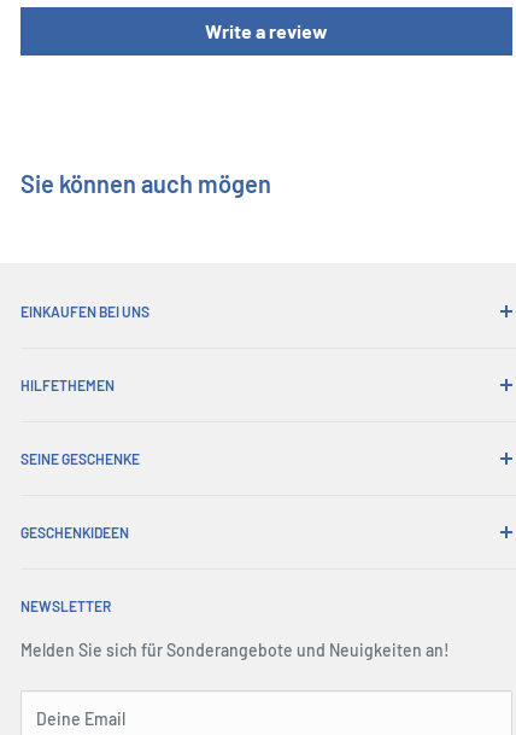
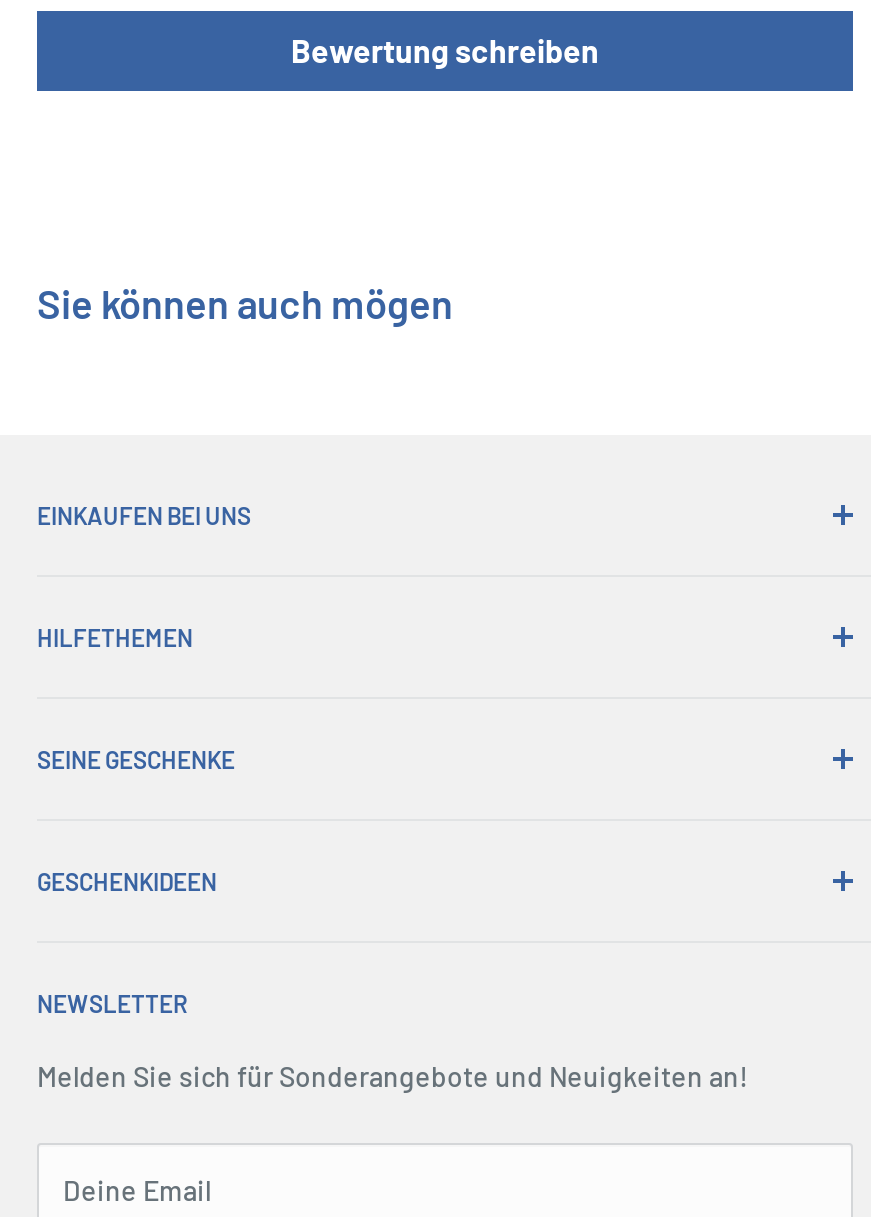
[205,20,328,43] Write a review -> [291,32,599,70] Bewertung schreiben

